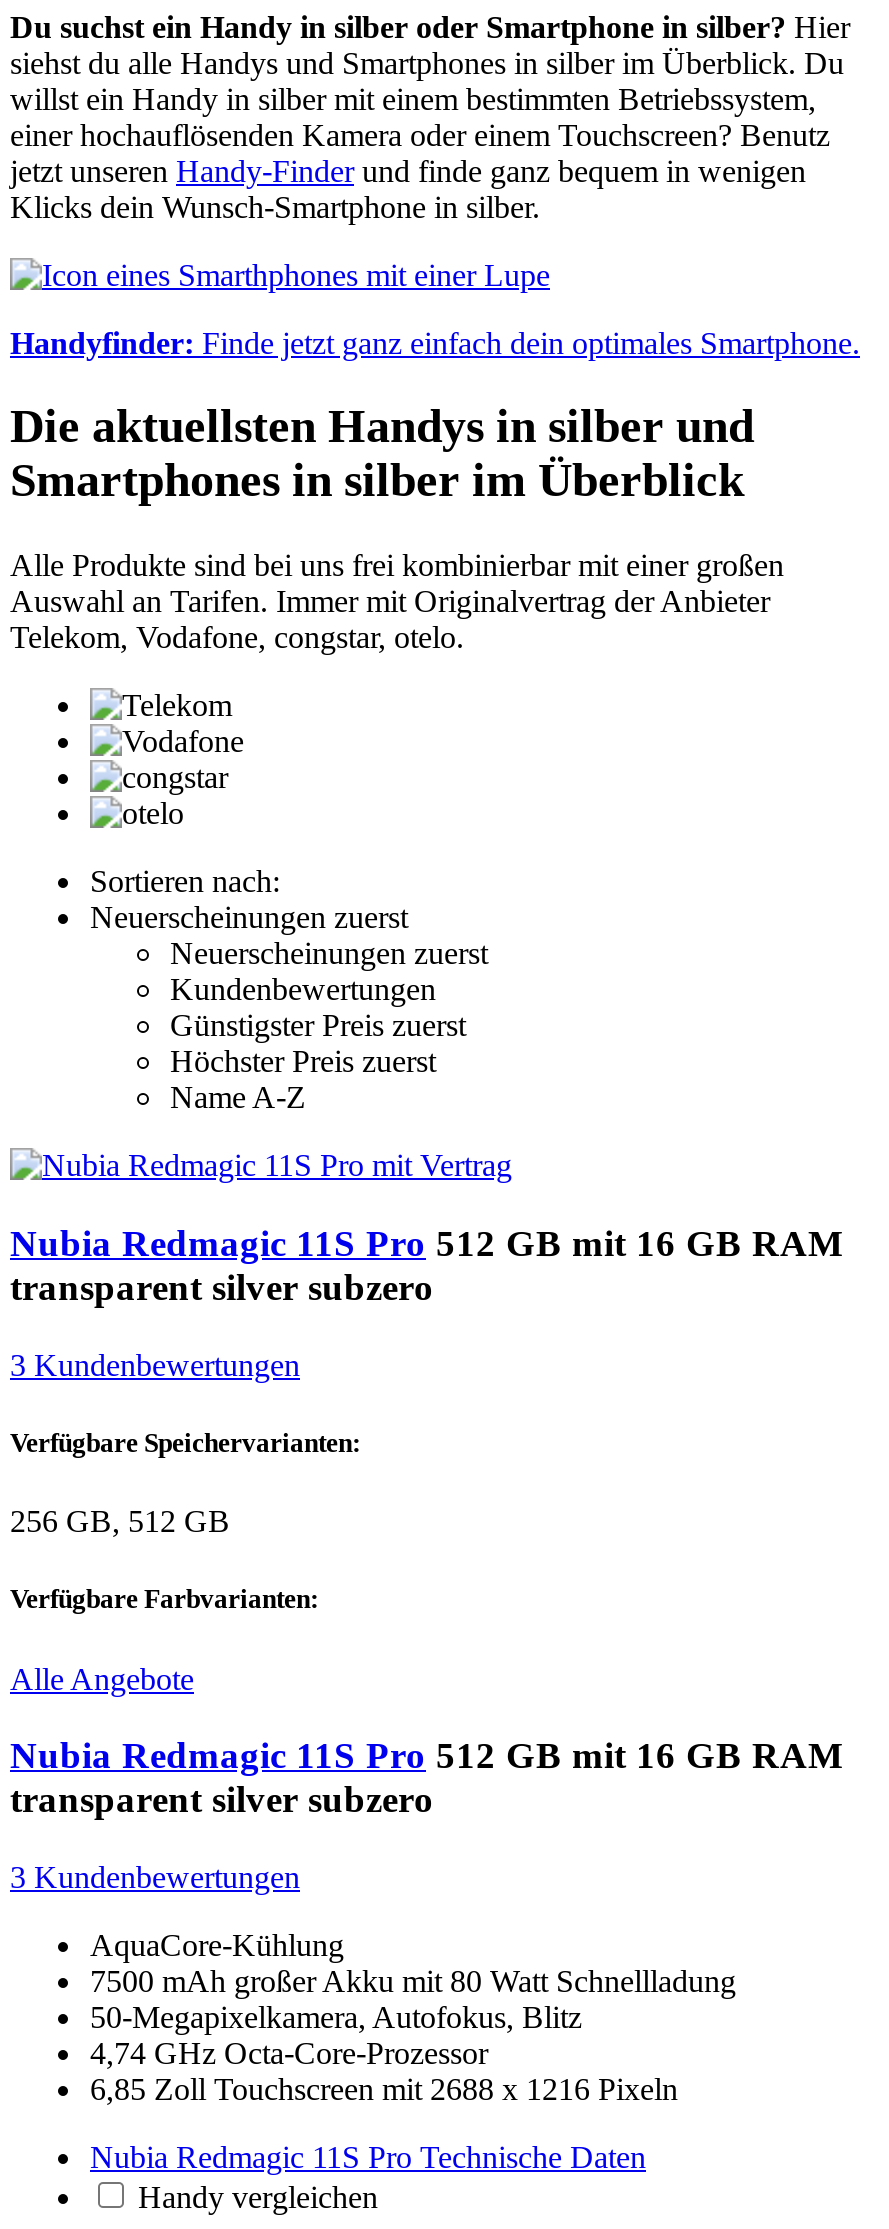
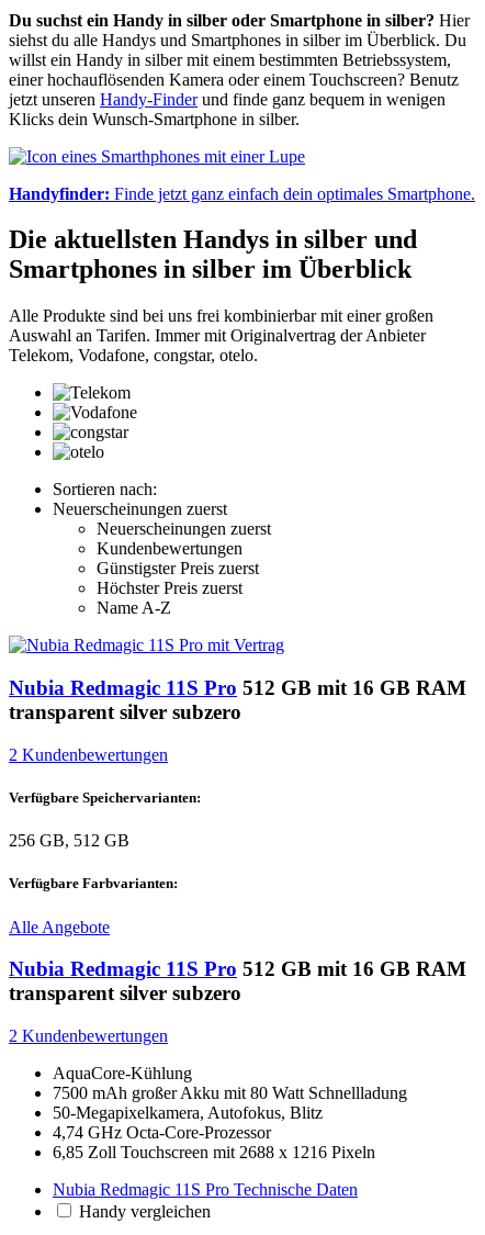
[10,1348,300,1382] 3 Kundenbewertungen -> [9,745,168,764] 2 Kundenbewertungen
[10,1860,300,1894] 3 Kundenbewertungen -> [9,1026,168,1045] 2 Kundenbewertungen

